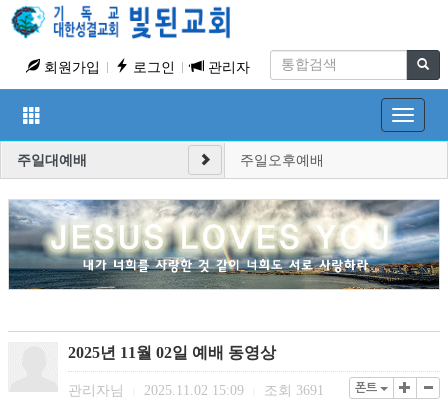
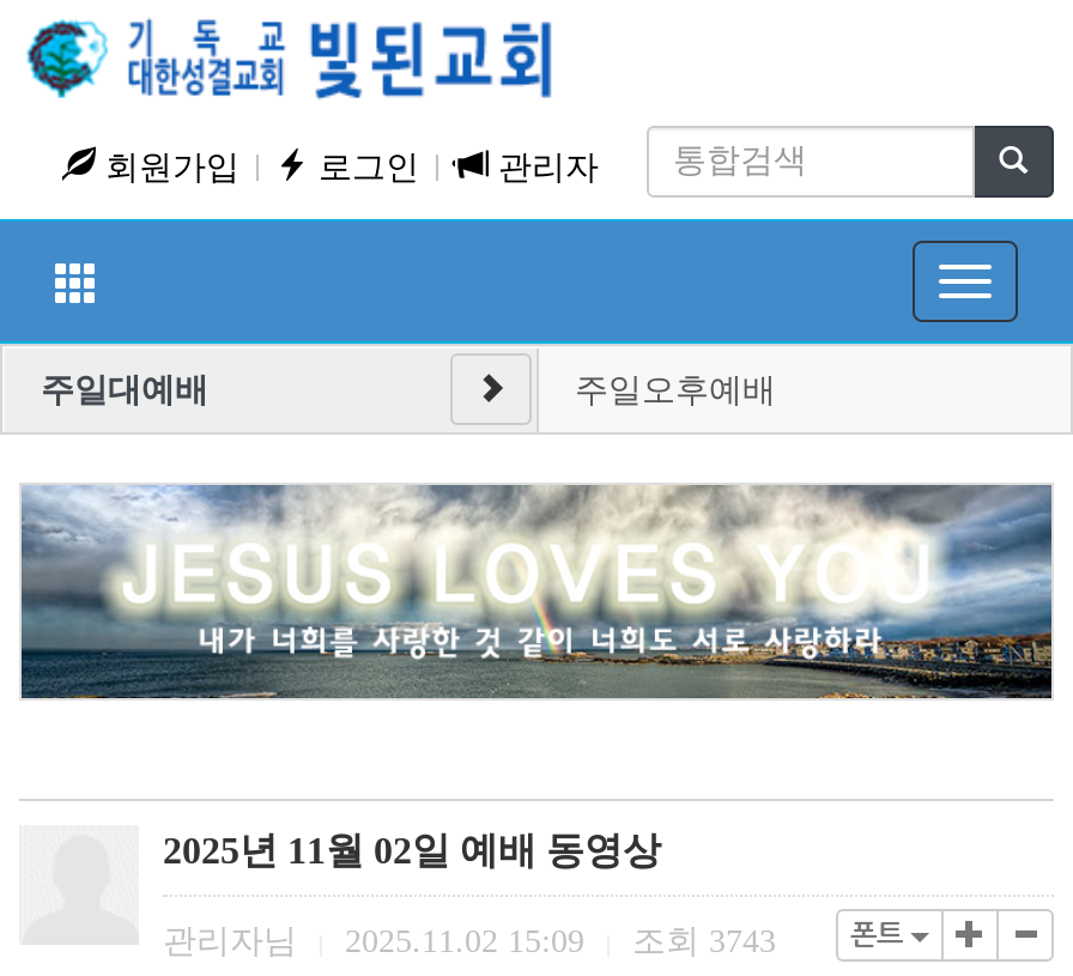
[68,383,324,398] 관리자님 2025.11.02 15:09 조회 3691 -> [163,924,776,959] 관리자님 2025.11.02 15:09 조회 3743

